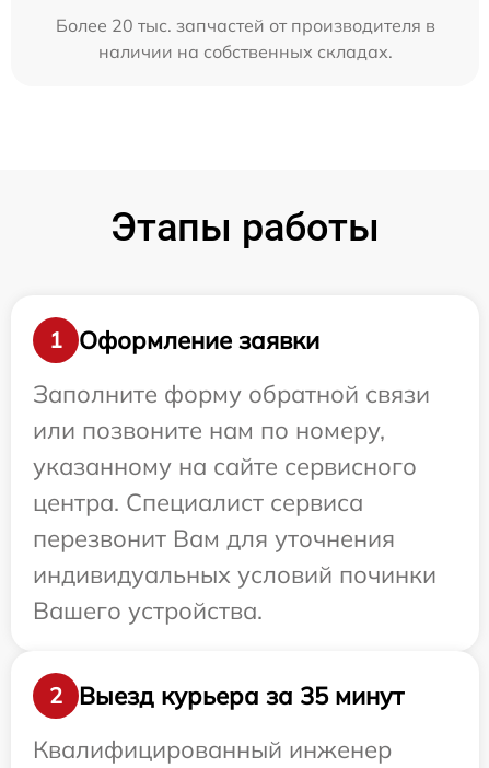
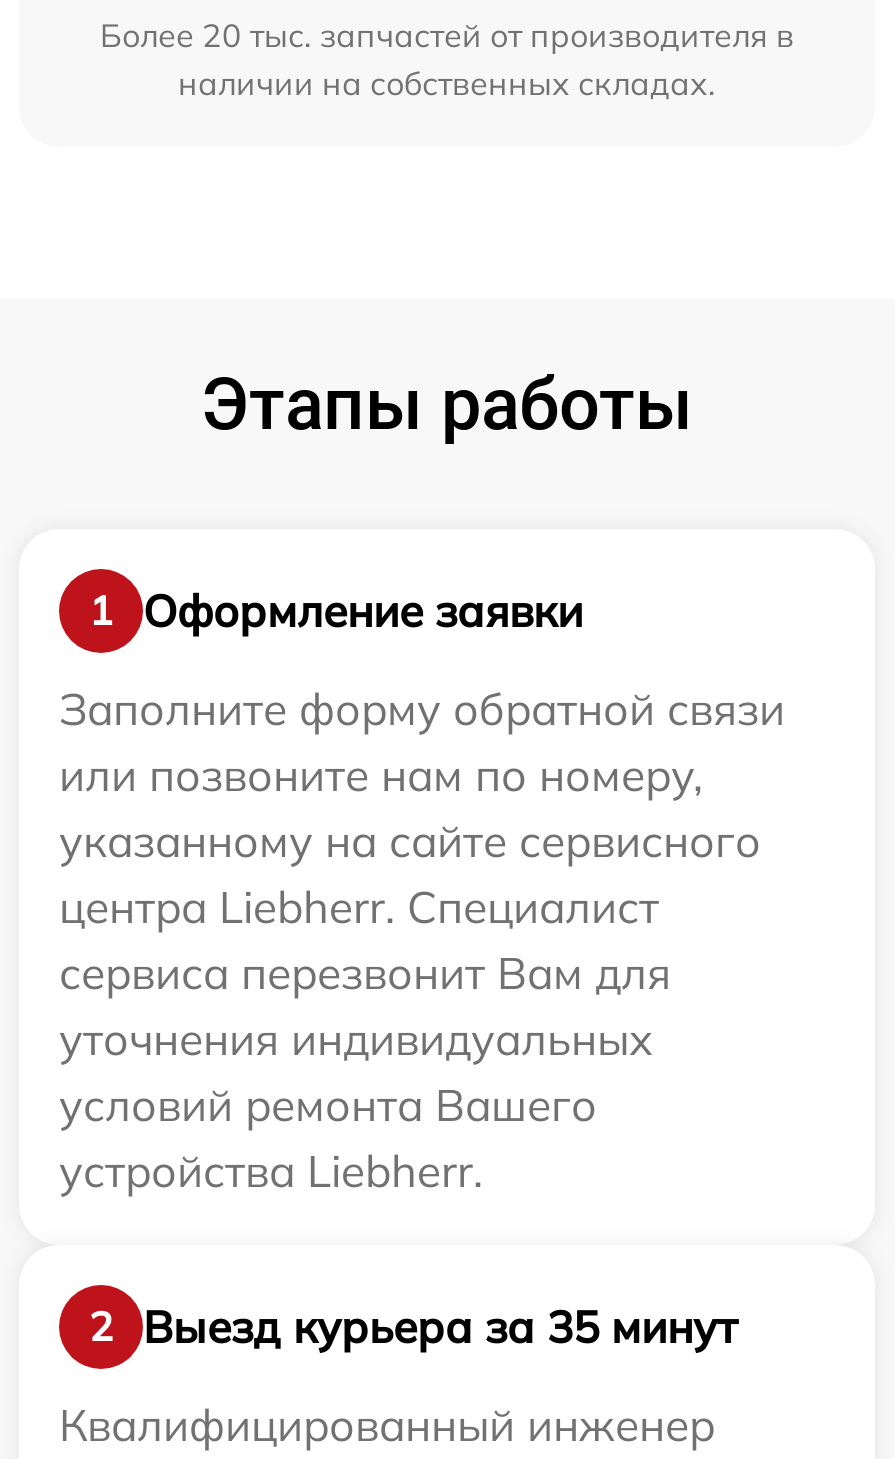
[33,487,436,626] центра. Специалист сервиса | перезвонит Вам для уточнения | индивидуальных условий починки | Вашего устройства. -> [59,879,671,1199] центра Liebherr. Специалист | сервиса перезвонит Вам для | уточнения индивидуальных | условий ремонта Вашего | устройства Liebherr.

